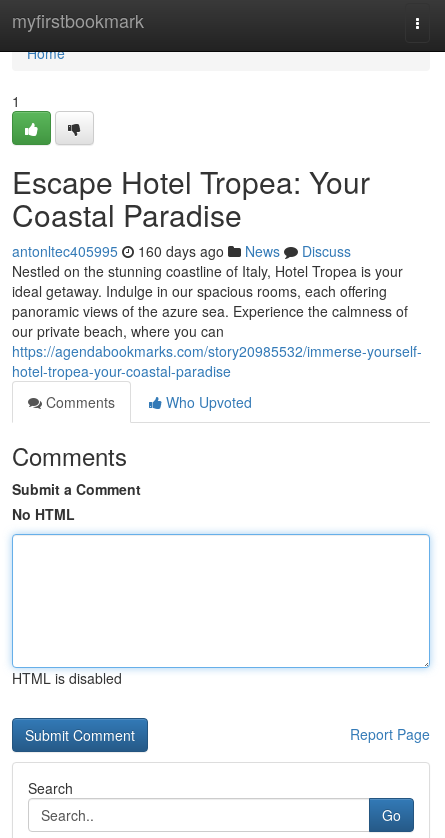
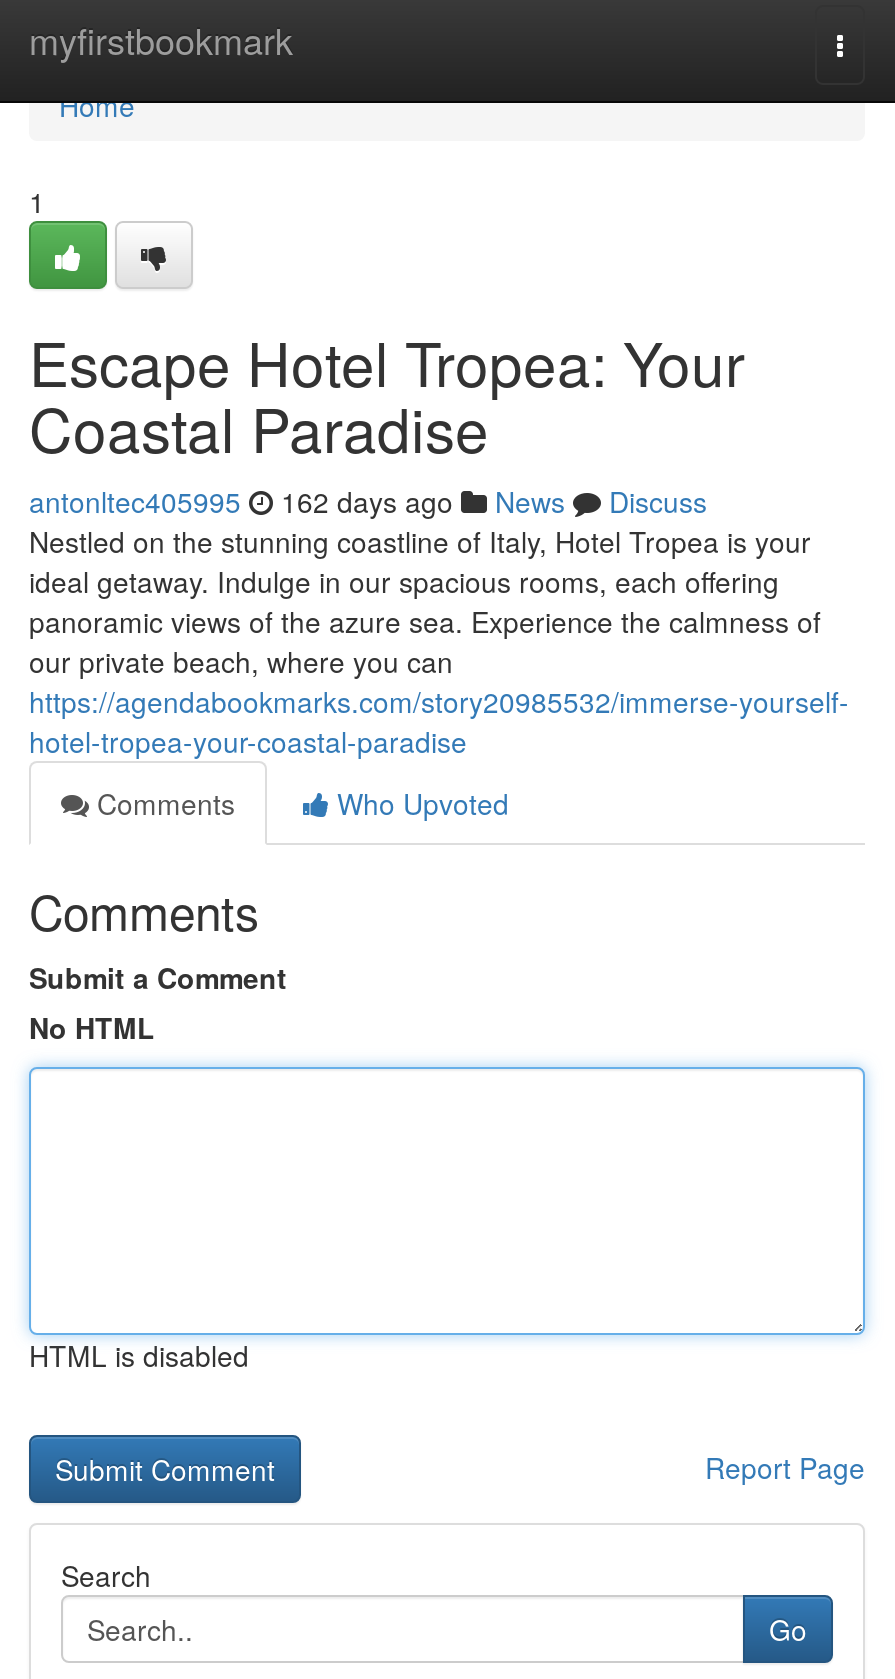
[12,241,351,261] antonltec405995 160 days ago News Discuss -> [29,481,707,521] antonltec405995 162 days ago News Discuss

